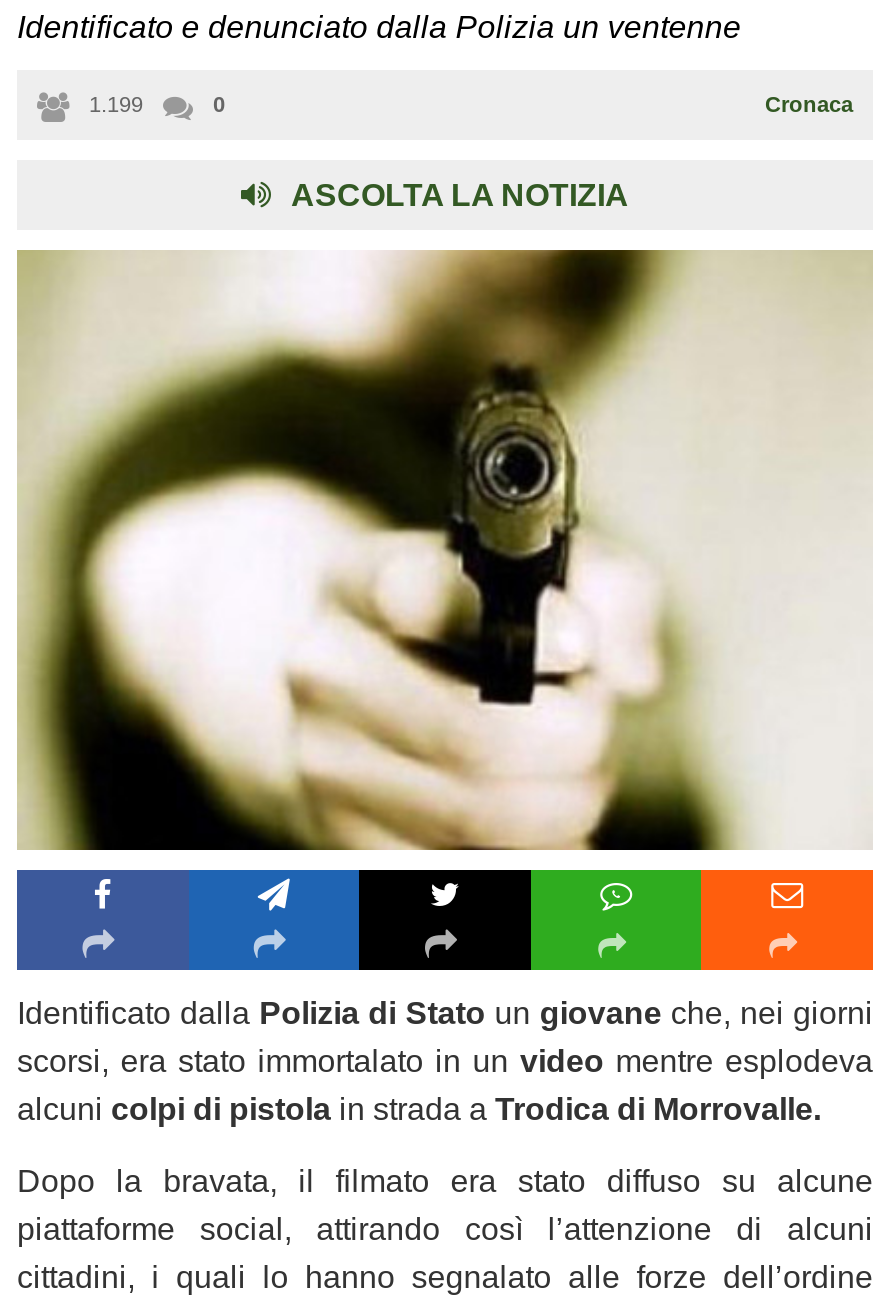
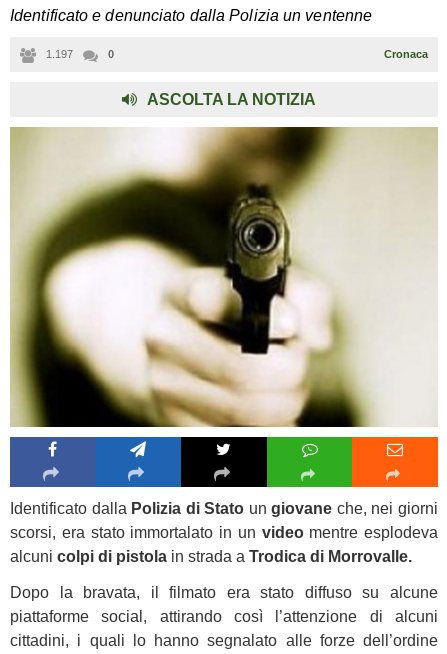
[89,92,143,116] 1.199 -> [46,48,73,60] 1.197

